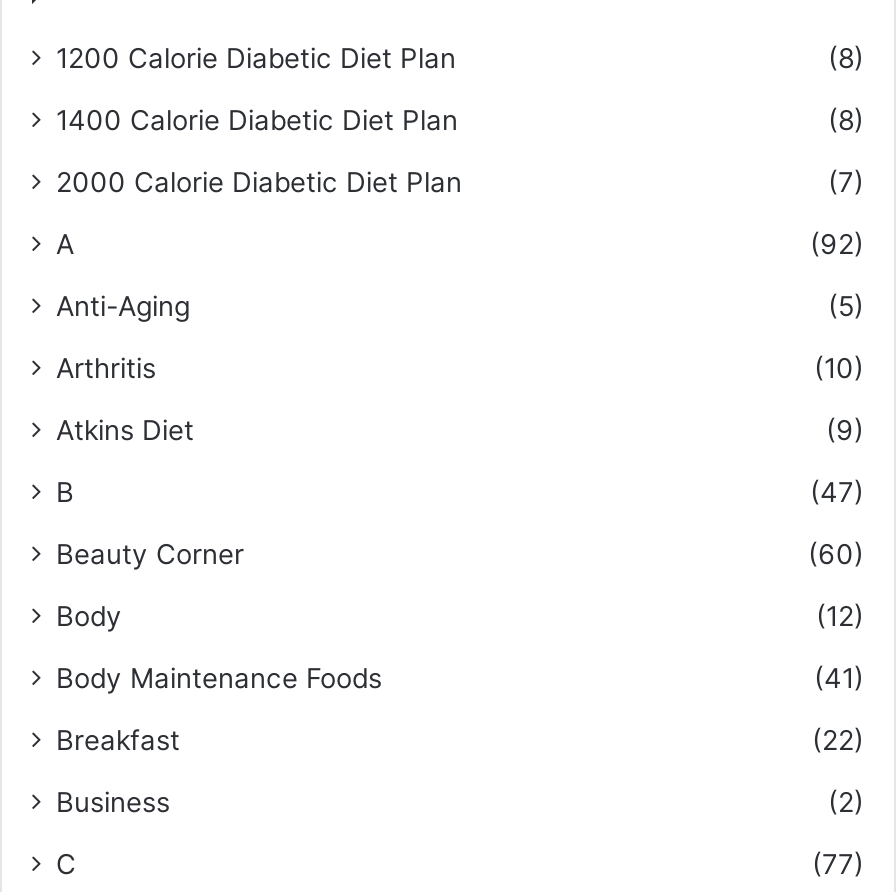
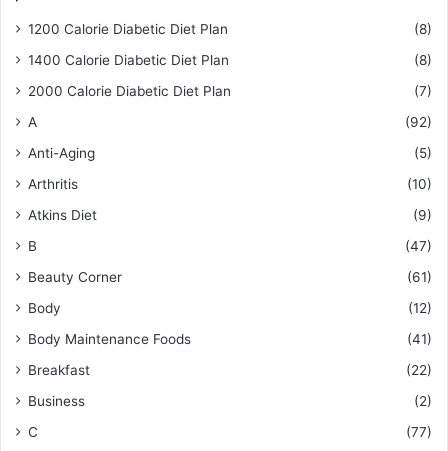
[808,539,864,571] (60) -> [407,269,432,285] (61)

